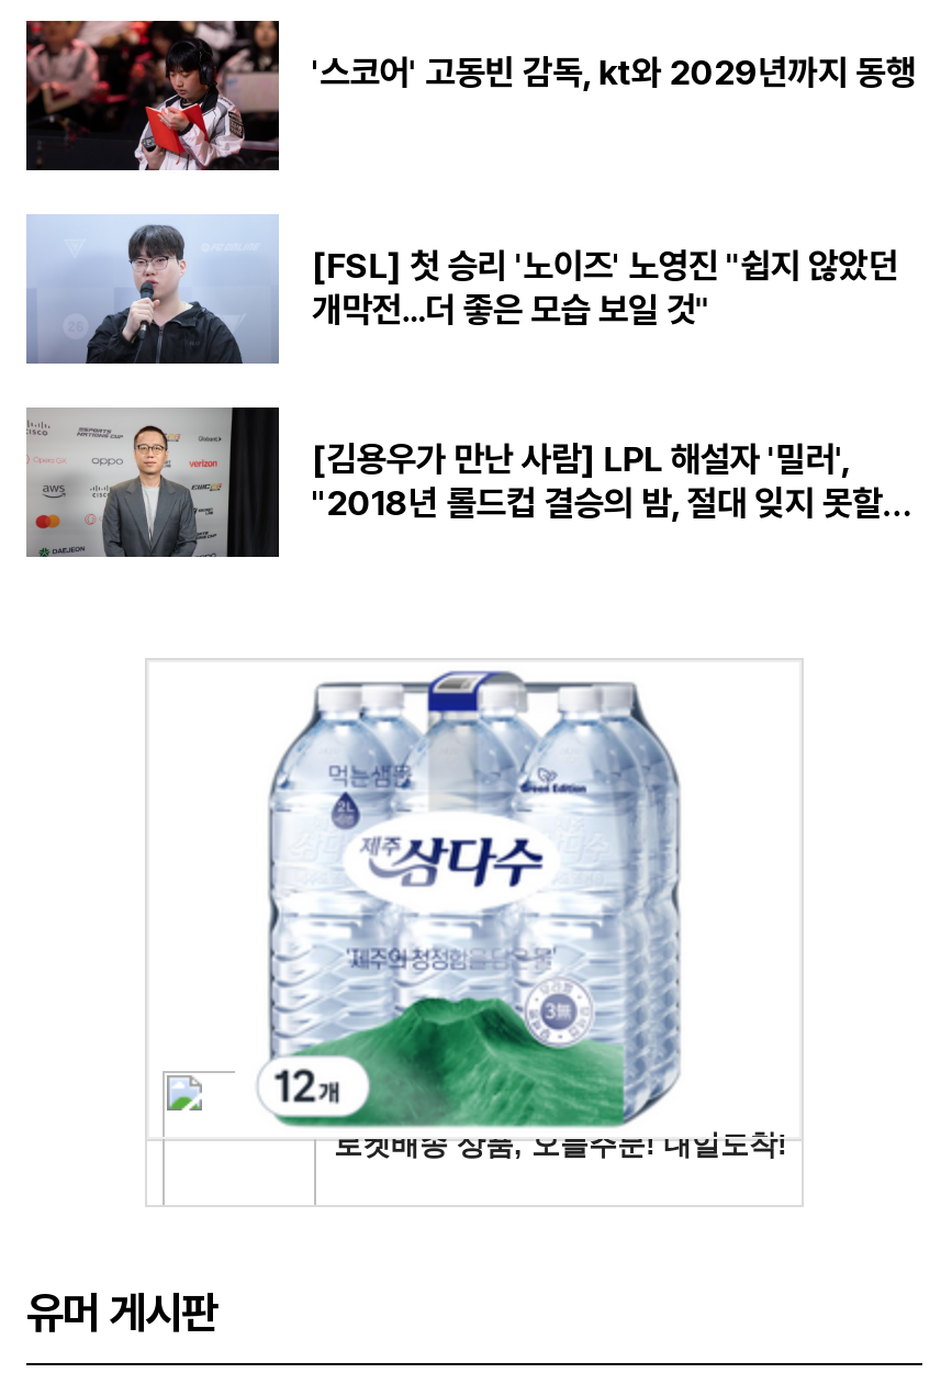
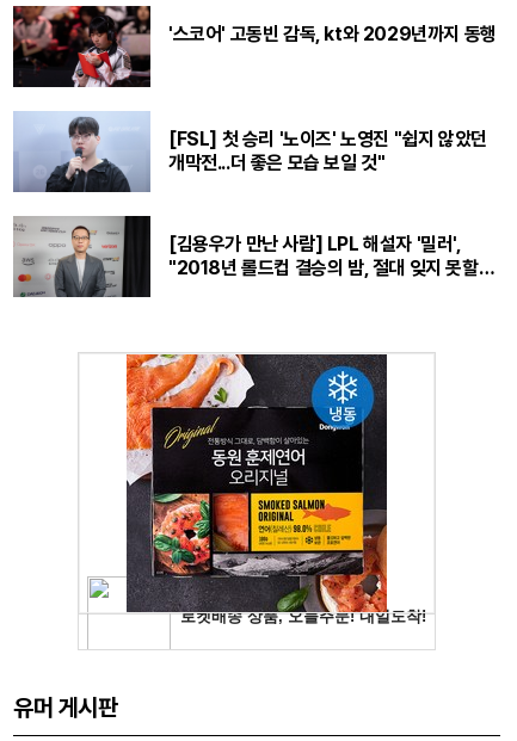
[235,662,714,1139] [image] -> [125,353,388,613] [image]

